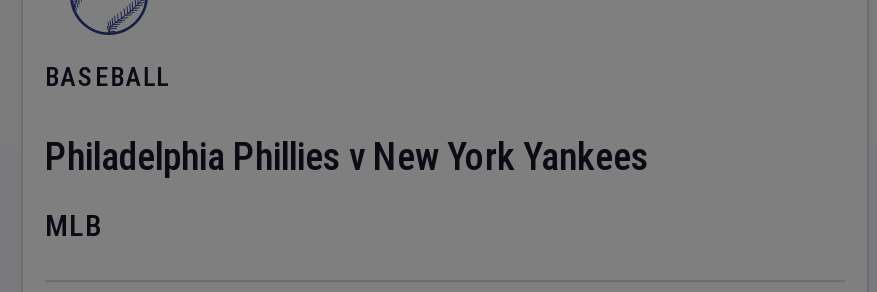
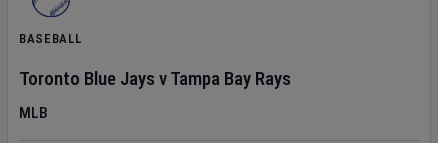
[45,134,649,180] Philadelphia Phillies v New York Yankees -> [19,67,291,90] Toronto Blue Jays v Tampa Bay Rays

